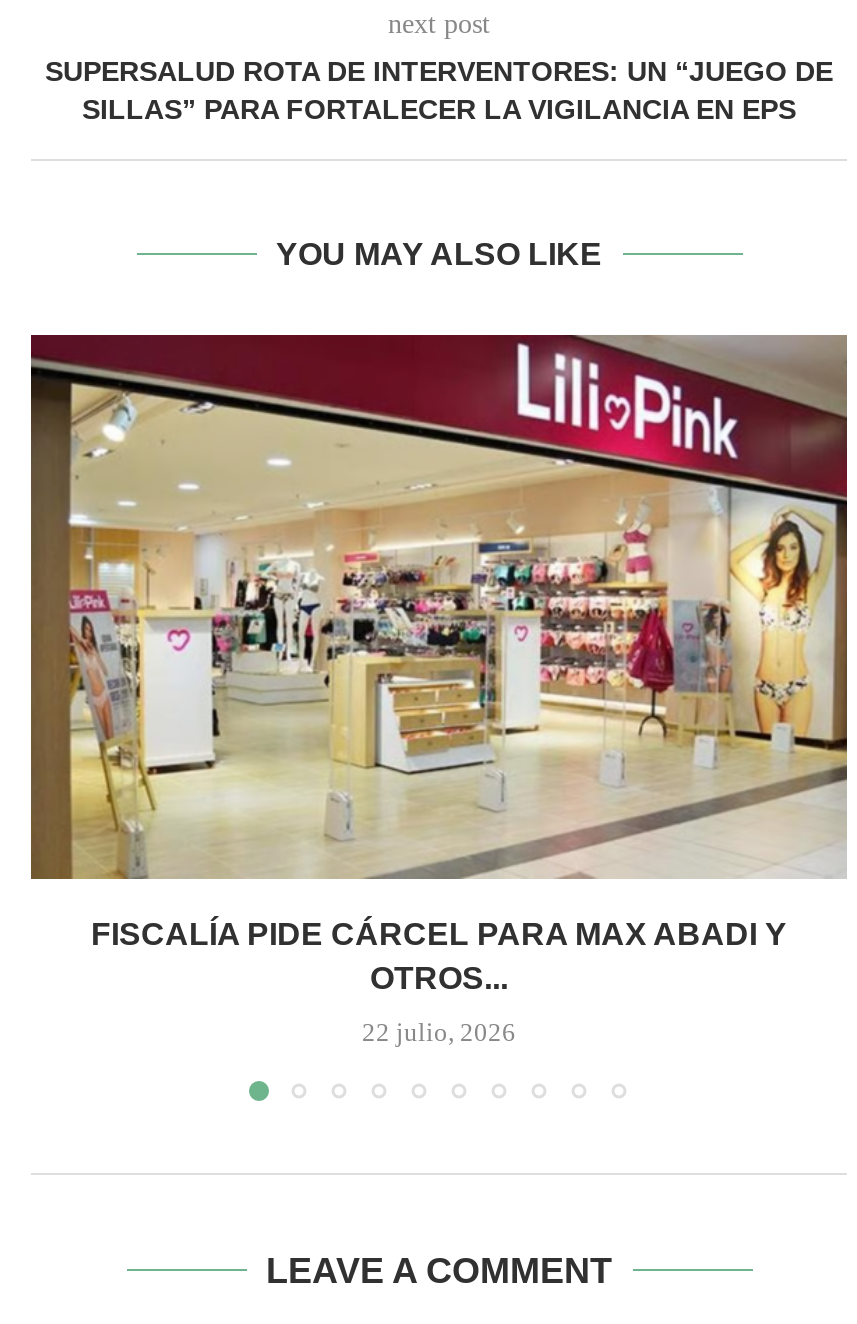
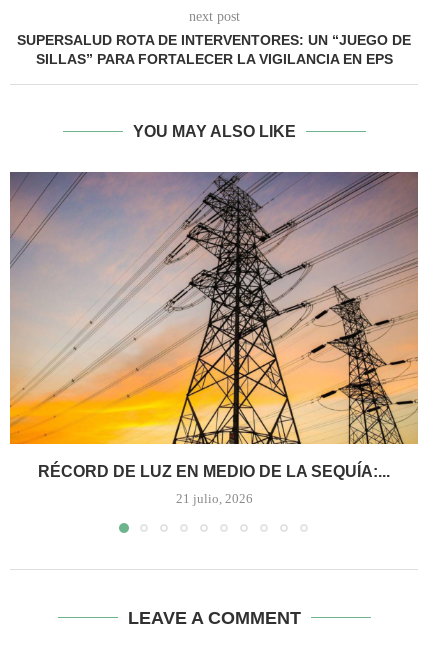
[29,333,849,995] [image] | FISCALÍA PIDE CÁRCEL PARA MAX ABADI Y | OTROS... -> [9,171,419,480] [image] | RÉCORD DE LUZ EN MEDIO DE LA SEQUÍA:...
[362,1017,516,1047] 22 julio, 2026 -> [175,491,252,506] 21 julio, 2026

